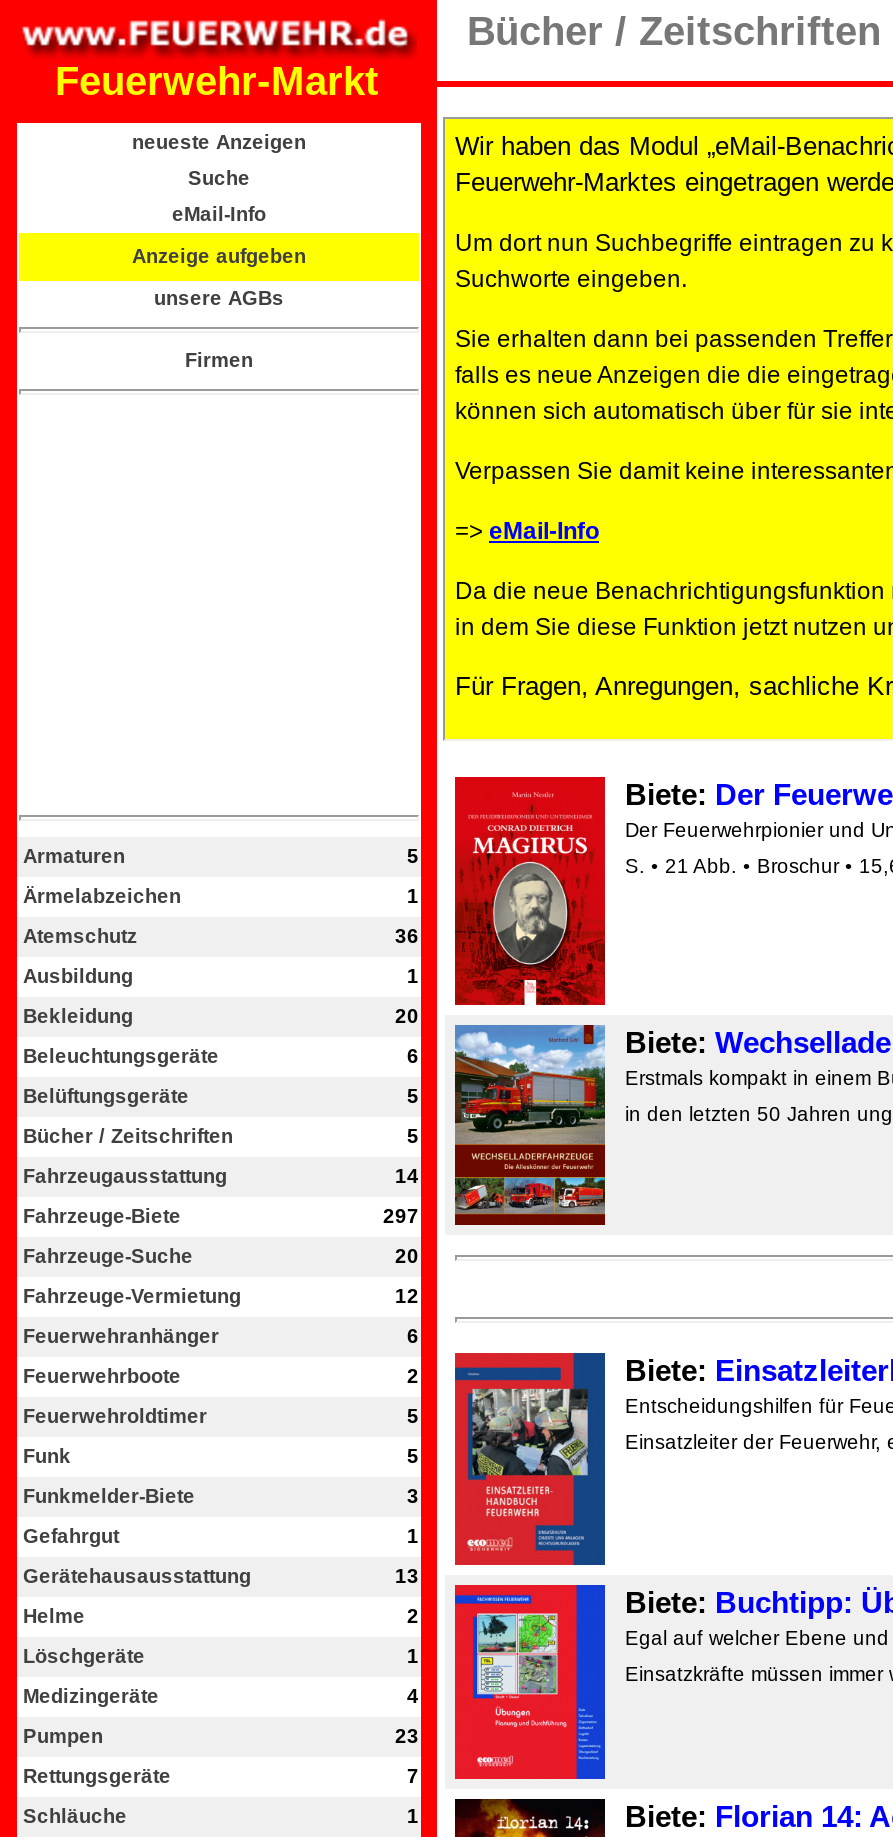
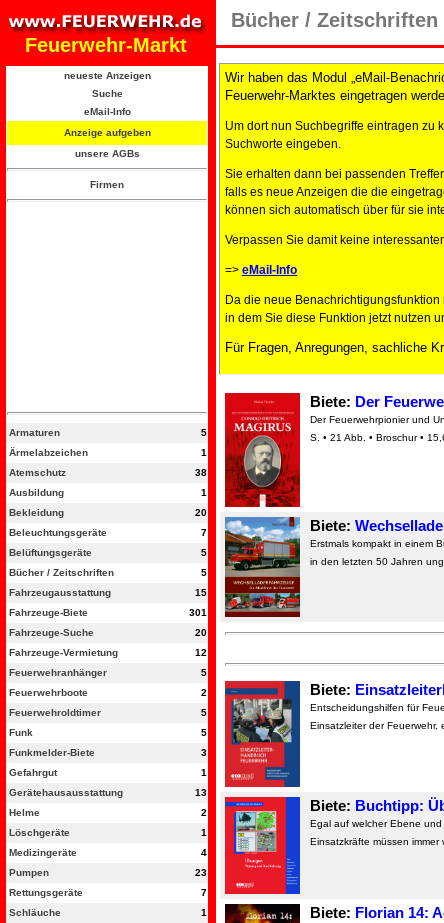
[395,925,419,947] 36 -> [195,467,207,478] 38
[407,1045,419,1067] 6 -> [201,527,207,538] 7
[395,1165,419,1187] 14 -> [195,587,207,598] 15
[383,1205,419,1227] 297 -> [189,607,207,618] 301
[407,1325,419,1347] 6 -> [201,667,207,678] 5

